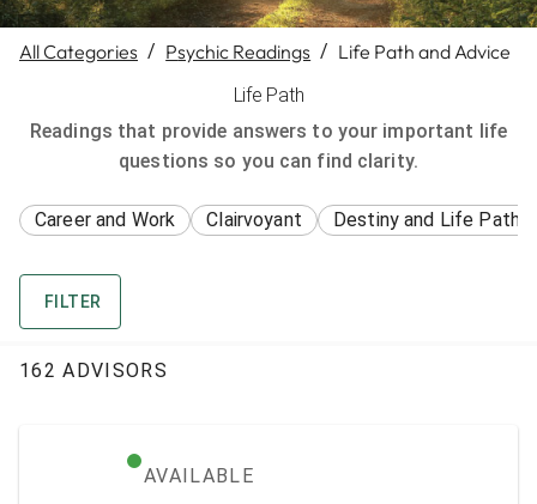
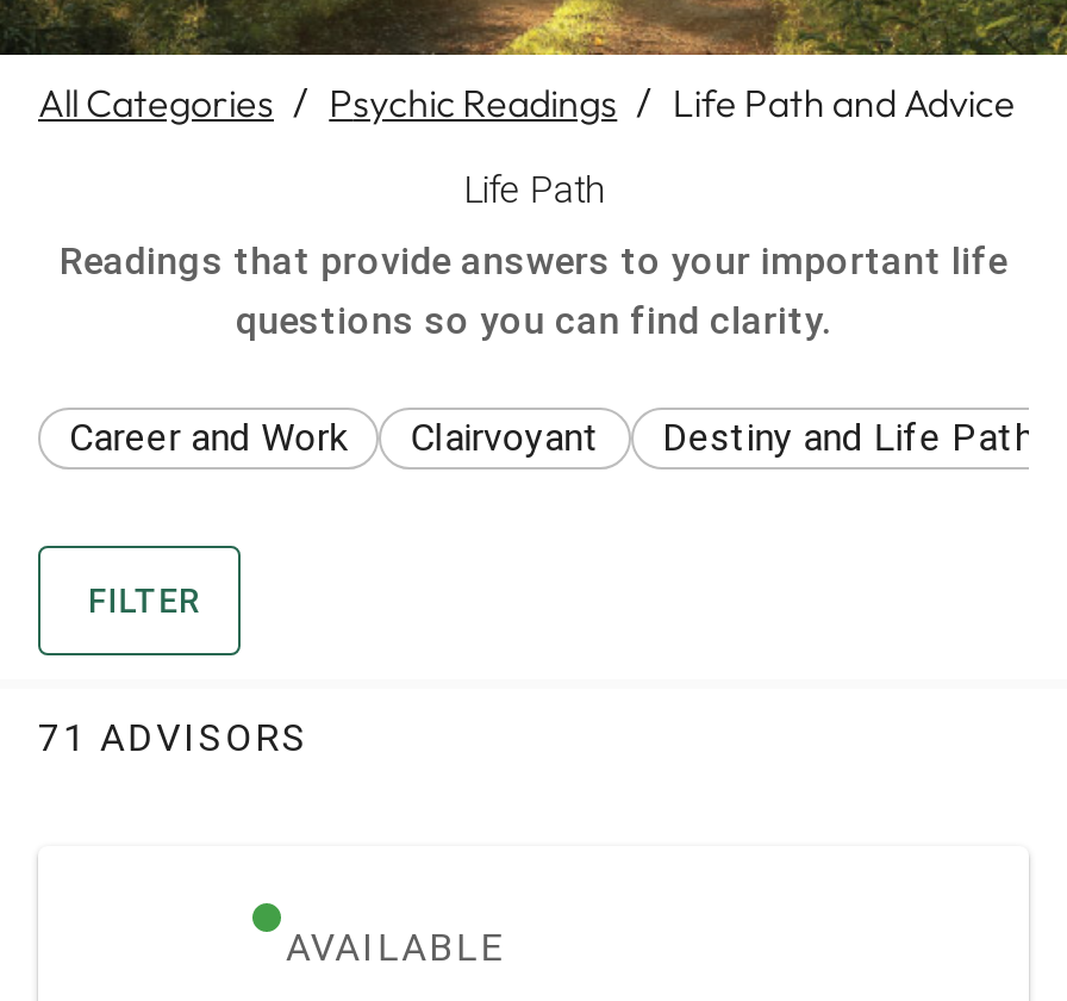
[19,359,168,382] 162 ADVISORS -> [38,715,309,760] 71 ADVISORS

